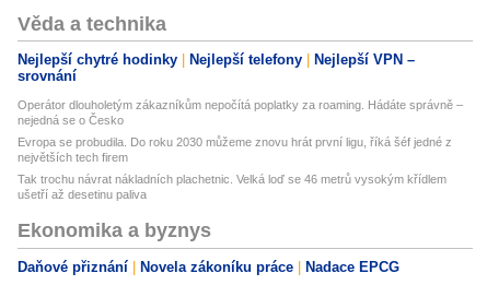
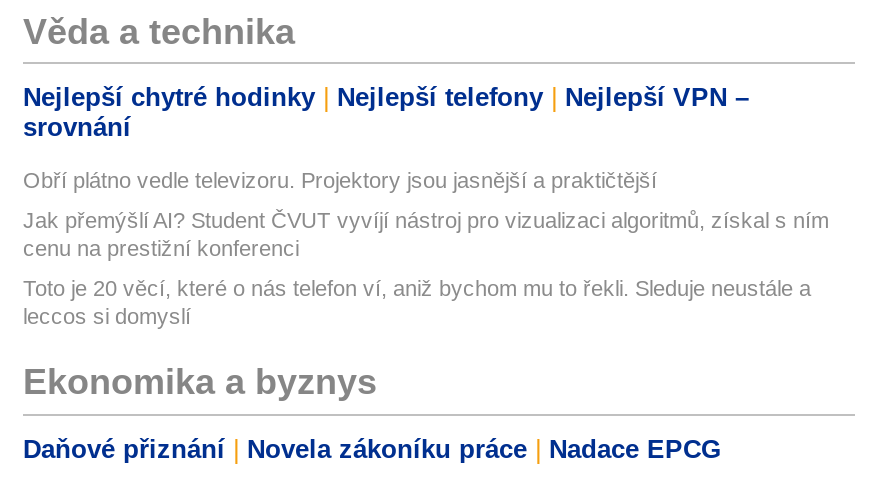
[18,99,463,127] Operátor dlouholetým zákazníkům nepočítá poplatky za roaming. Hádáte správně – | nejedná se o Česko -> [23,169,657,193] Obří plátno vedle televizoru. Projektory jsou jasnější a praktičtější
[18,136,452,164] Evropa se probudila. Do roku 2030 můžeme znovu hrát první ligu, říká šéf jedné z | největších tech firem -> [23,209,829,261] Jak přemýšlí AI? Student ČVUT vyvíjí nástroj pro vizualizaci algoritmů, získal s ním | cenu na prestižní konferenci
[18,173,447,201] Tak trochu návrat nákladních plachetnic. Velká loď se 46 metrů vysokým křídlem | ušetří až desetinu paliva -> [23,277,811,329] Toto je 20 věcí, které o nás telefon ví, aniž bychom mu to řekli. Sleduje neustále a | leccos si domyslí

